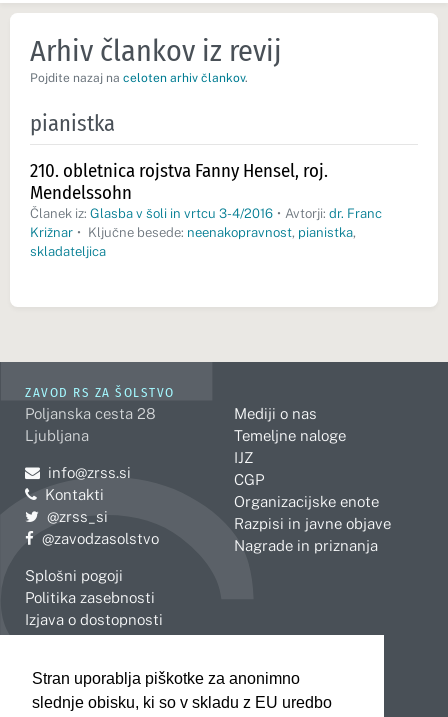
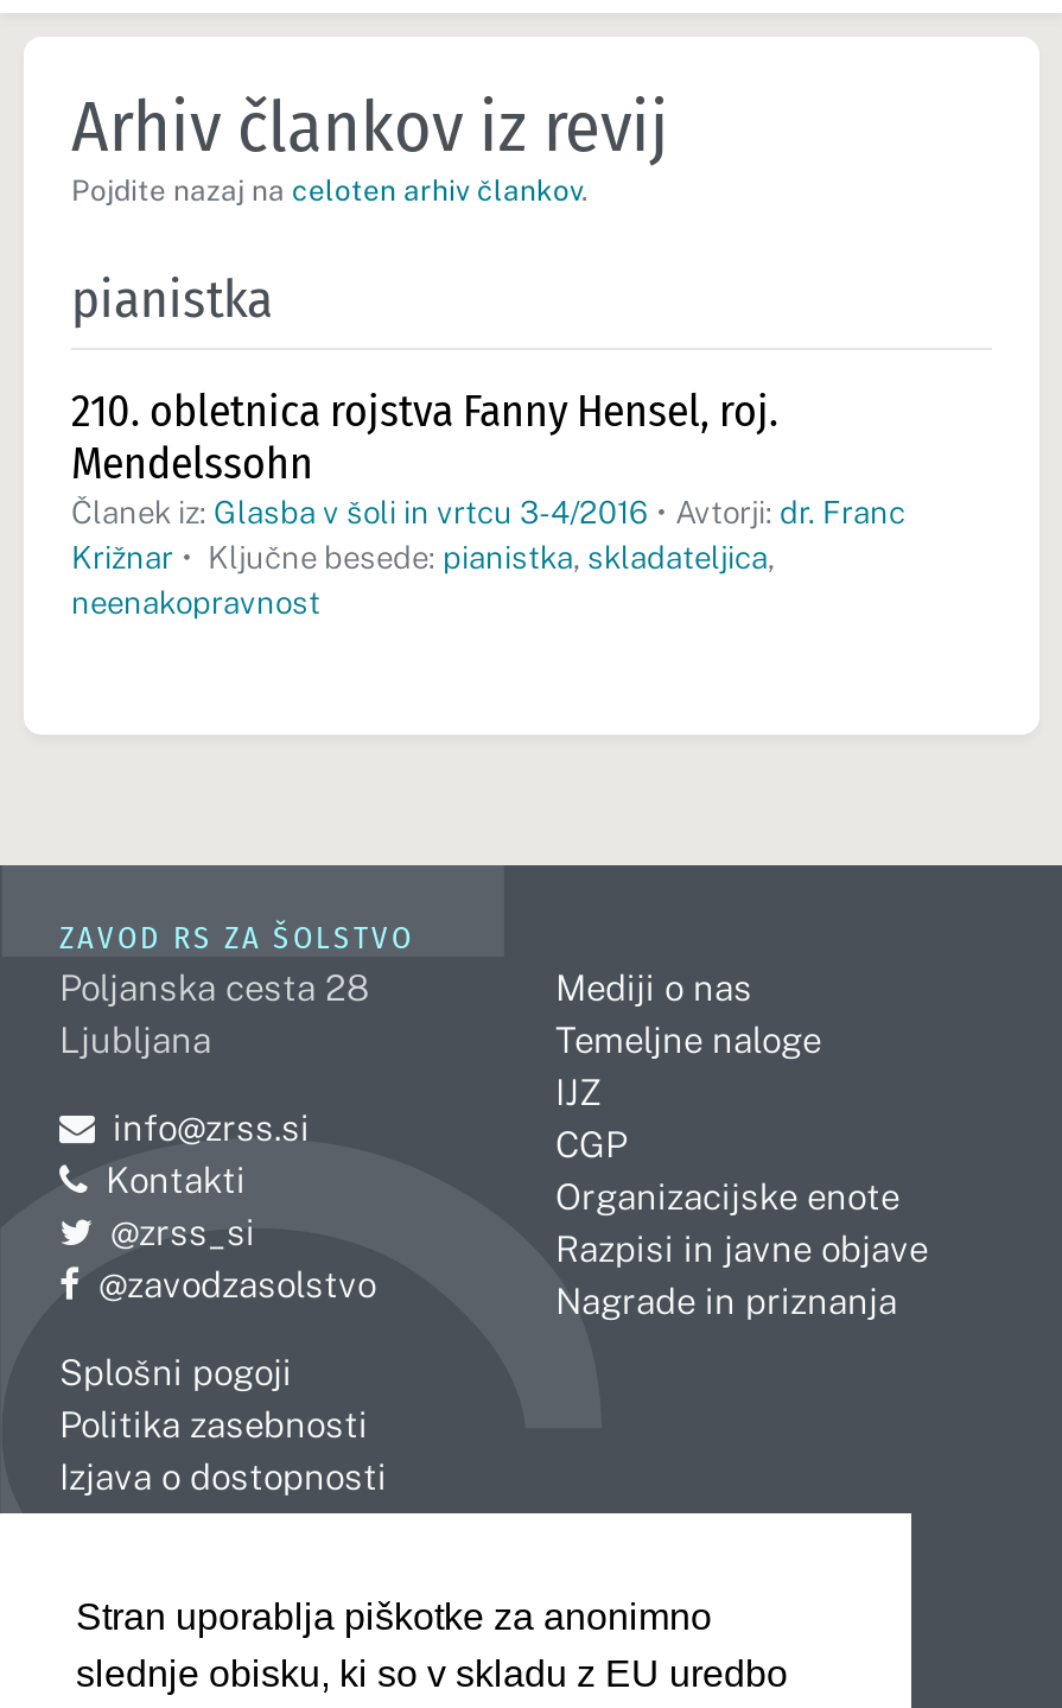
[30,225,355,259] Križnar • Ključne besede: neenakopravnost, pianistka, | skladateljica -> [71,540,775,621] Križnar • Ključne besede: pianistka, skladateljica, | neenakopravnost

